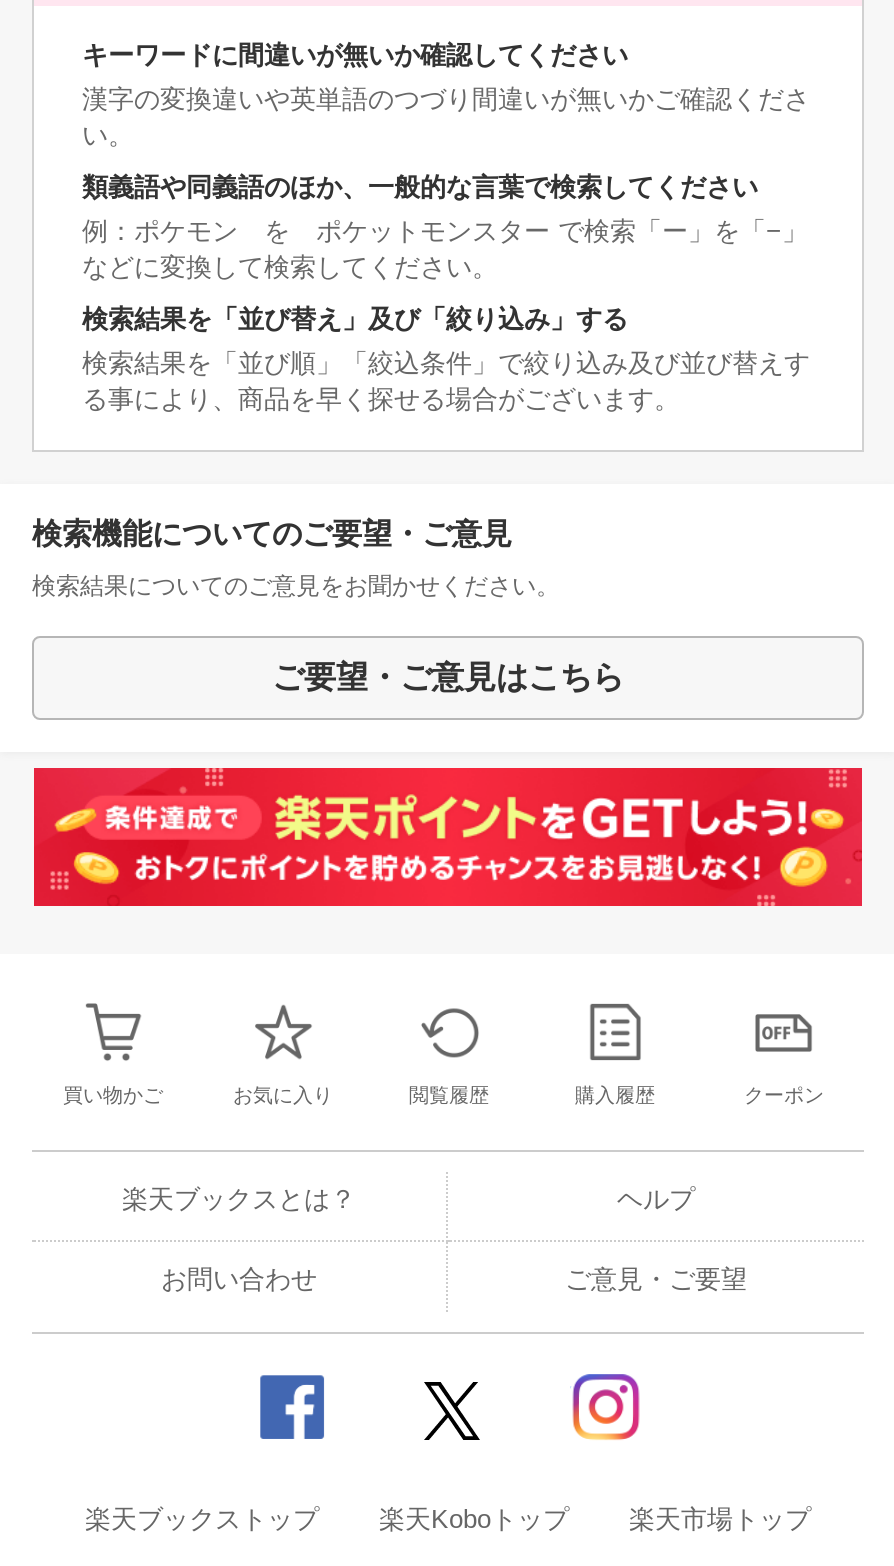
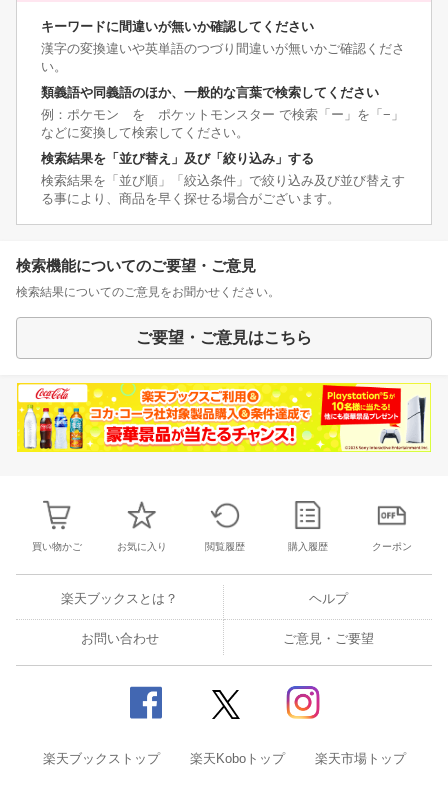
[32,766,864,908] [image] -> [16,382,432,453] [image]

